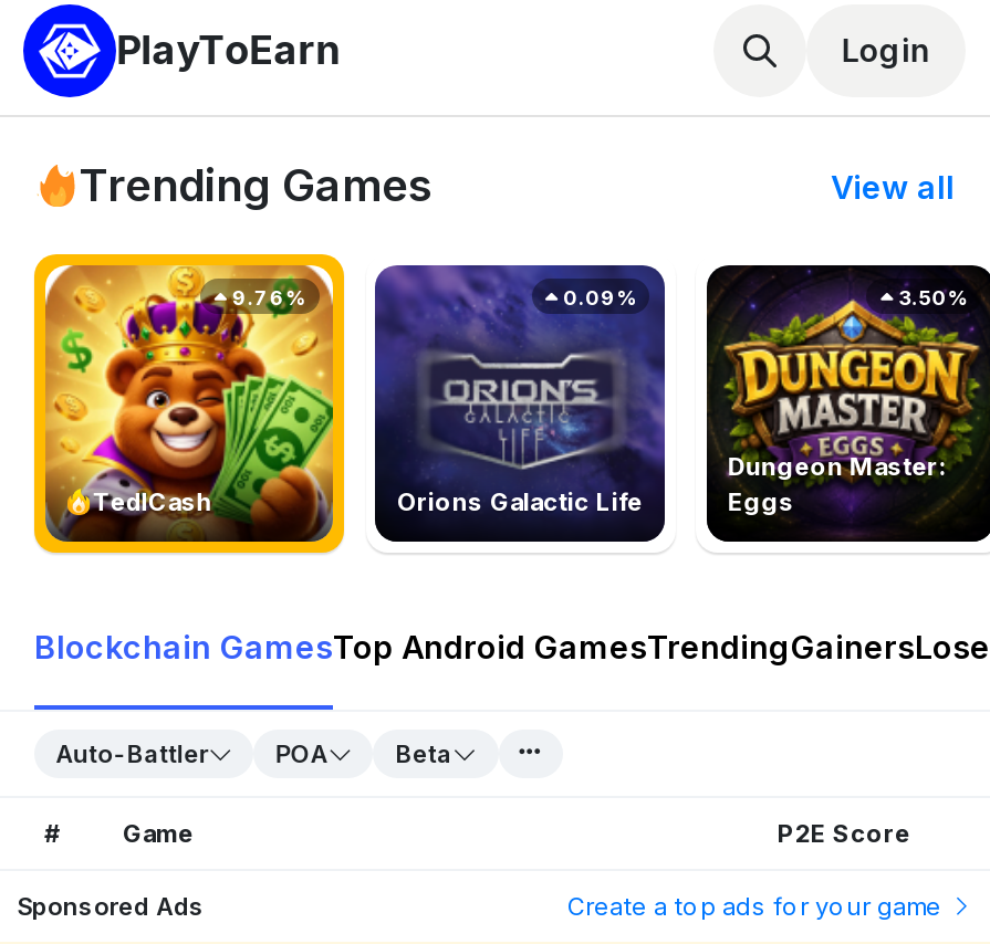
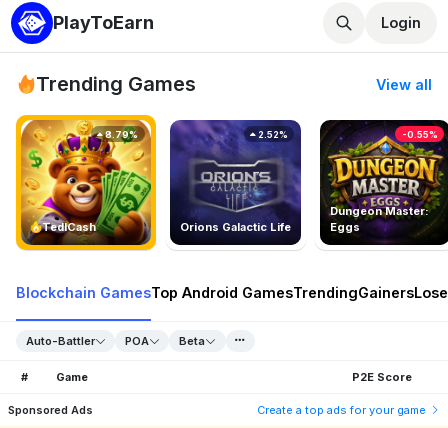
[228,285,305,309] 9.76% -> [103,129,138,140] 8.79%
[559,285,636,309] 0.09% -> [256,129,288,140] 2.52%
[894,285,967,309] 3.50% -> [402,129,438,140] -0.55%

